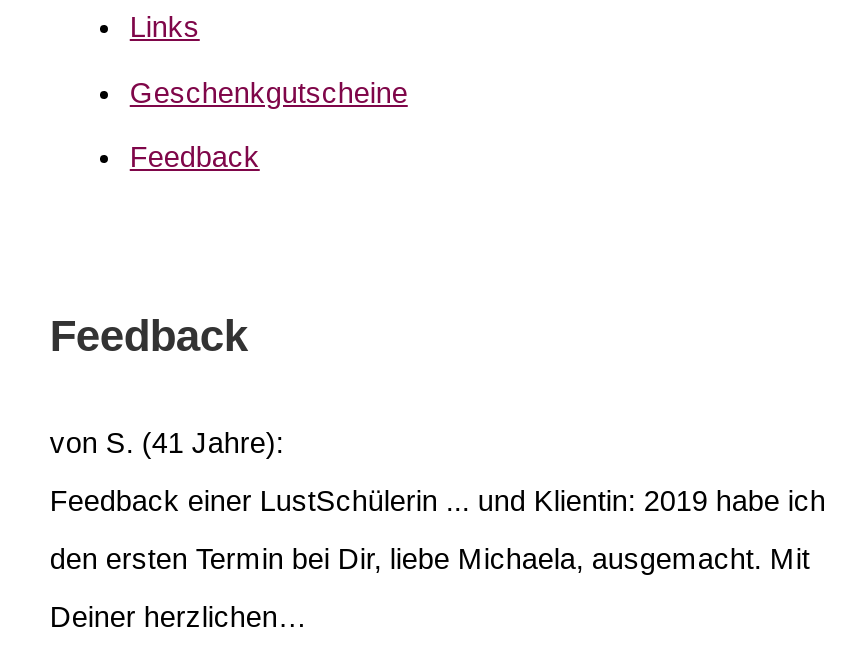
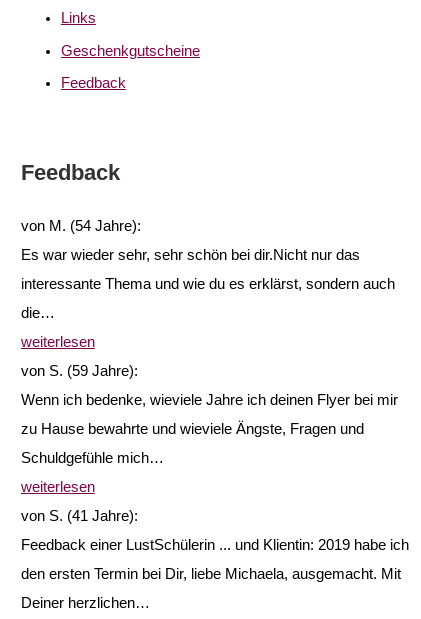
none -> [21,218,398,495] von M. (54 Jahre): | Es war wieder sehr, sehr schön bei dir.Nicht nur das | interessante Thema und wie du es erklärst, sondern auch | die… | weiterlesen | von S. (59 Jahre): | Wenn ich bedenke, wieviele Jahre ich deinen Flyer bei mir | zu Hause bewahrte und wieviele Ängste, Fragen und | Schuldgefühle mich… | weiterlesen

